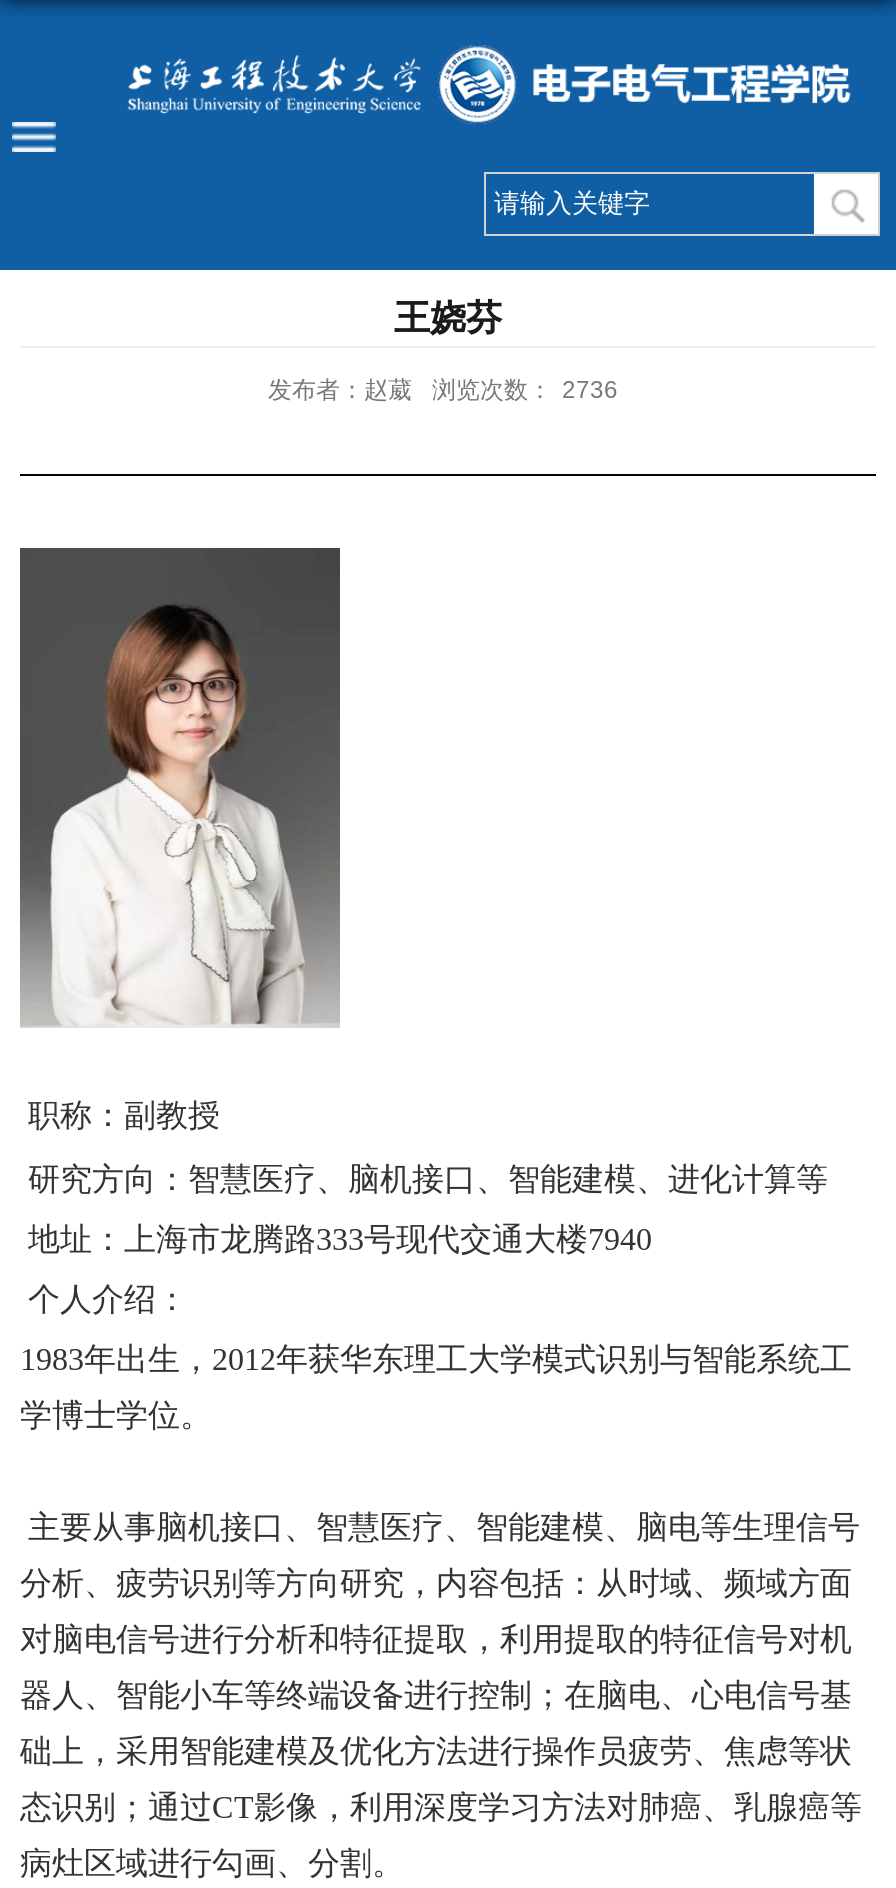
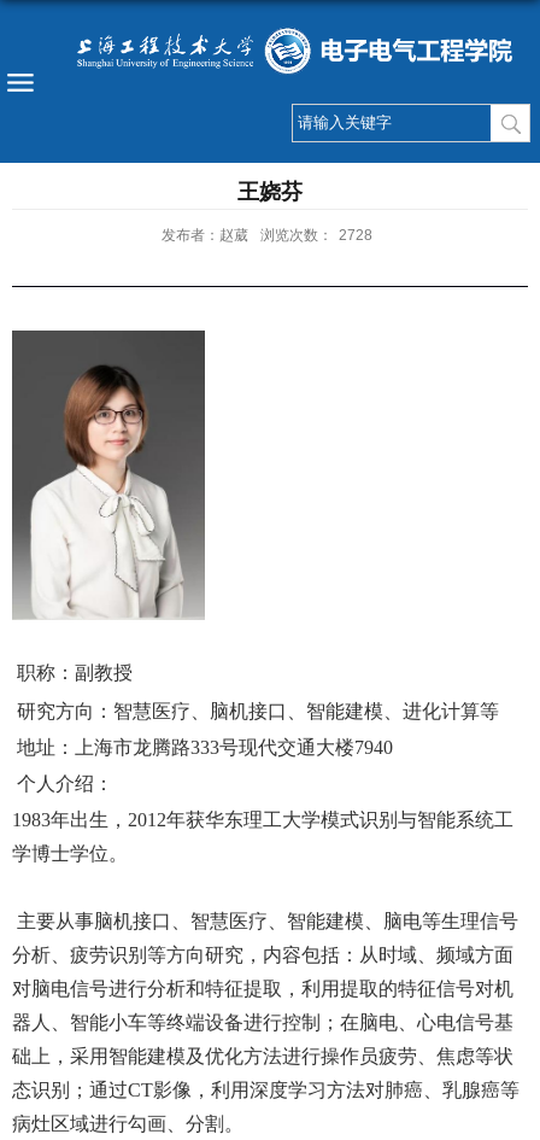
[268,376,618,404] 发布者：赵葳 浏览次数： 2736 -> [162,227,372,244] 发布者：赵葳 浏览次数： 2728

